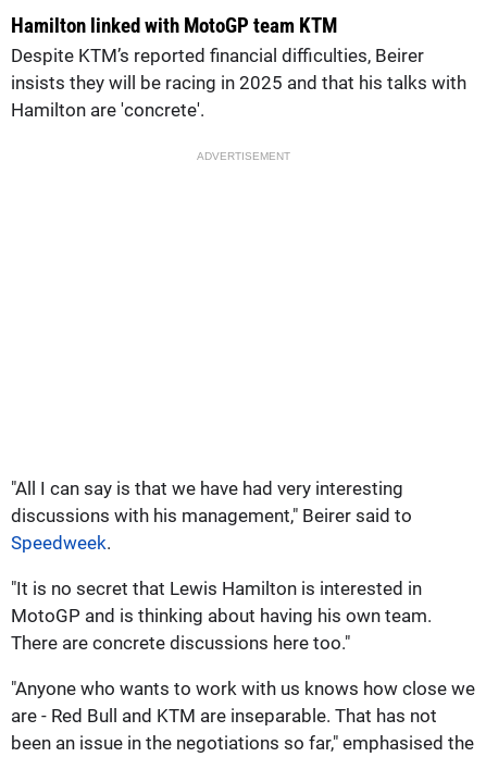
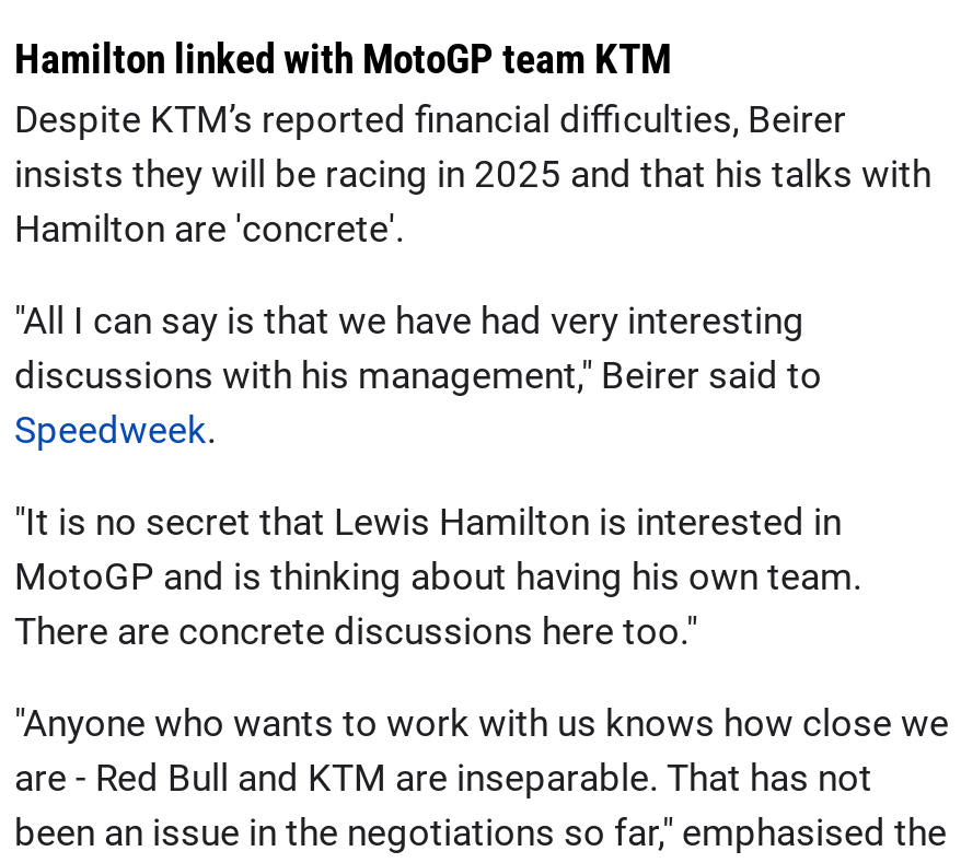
[197,150,290,162] ADVERTISEMENT -> none

